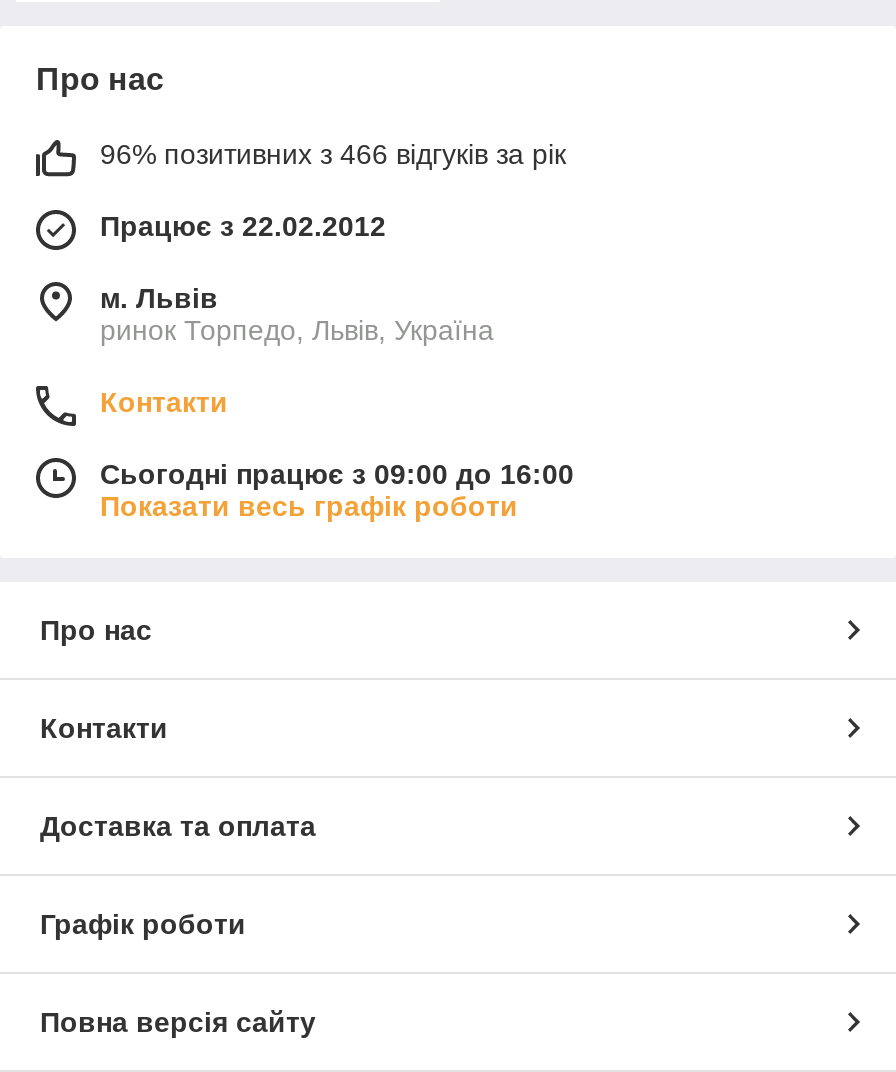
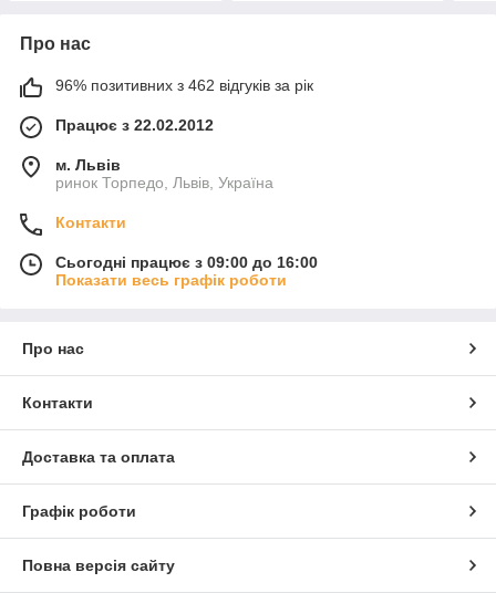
[100,139,566,171] 96% позитивних з 466 відгуків за рік -> [55,77,313,95] 96% позитивних з 462 відгуків за рік

